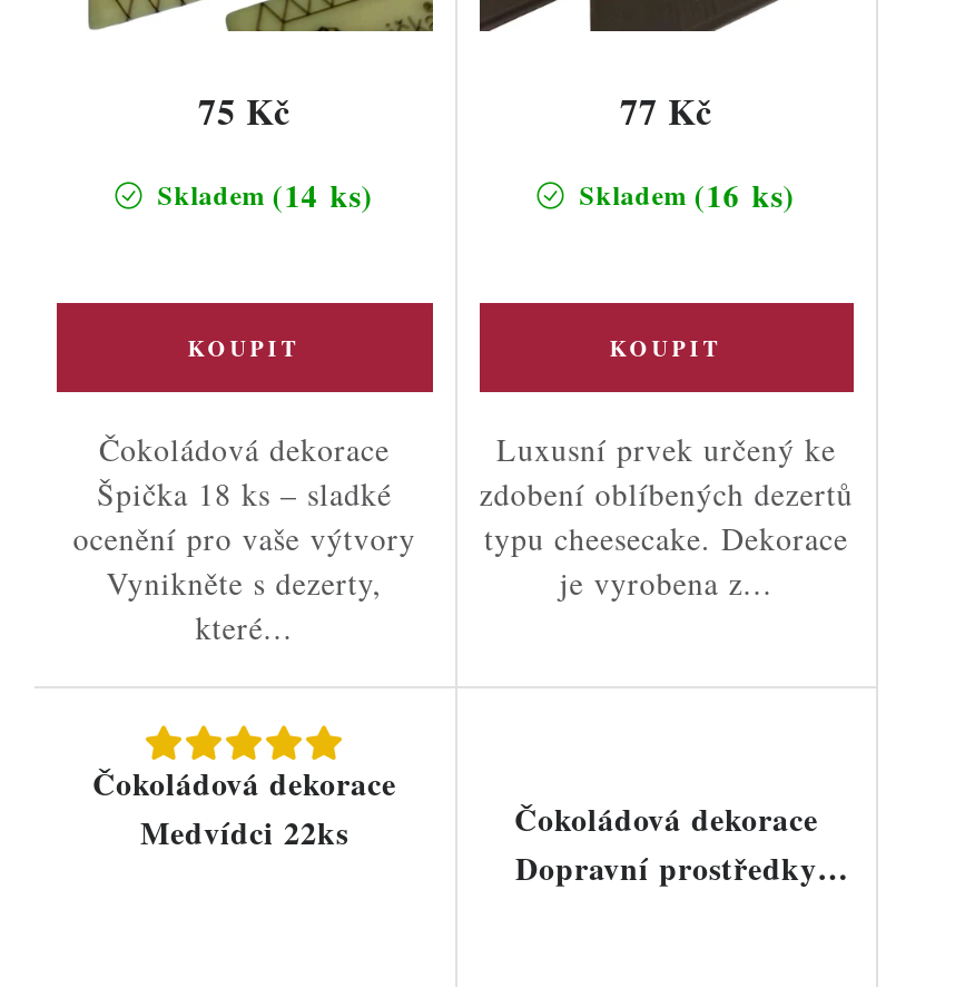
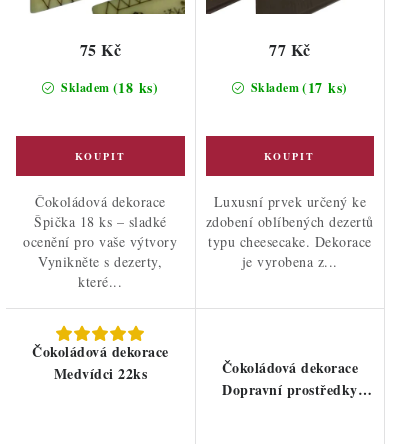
[150,172,373,218] Skladem (14 ks) -> [58,77,158,98] Skladem (18 ks)
[571,172,795,218] Skladem (16 ks) -> [247,77,348,98] Skladem (17 ks)

